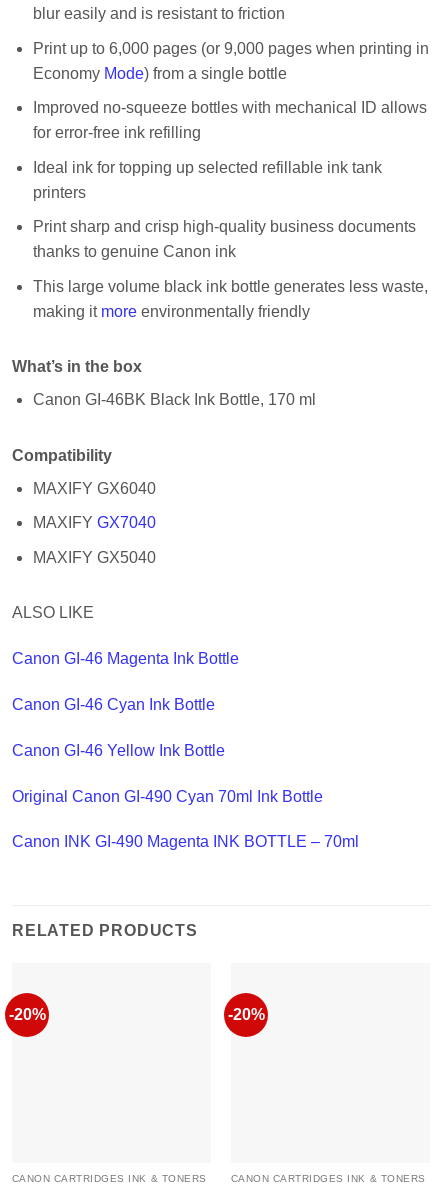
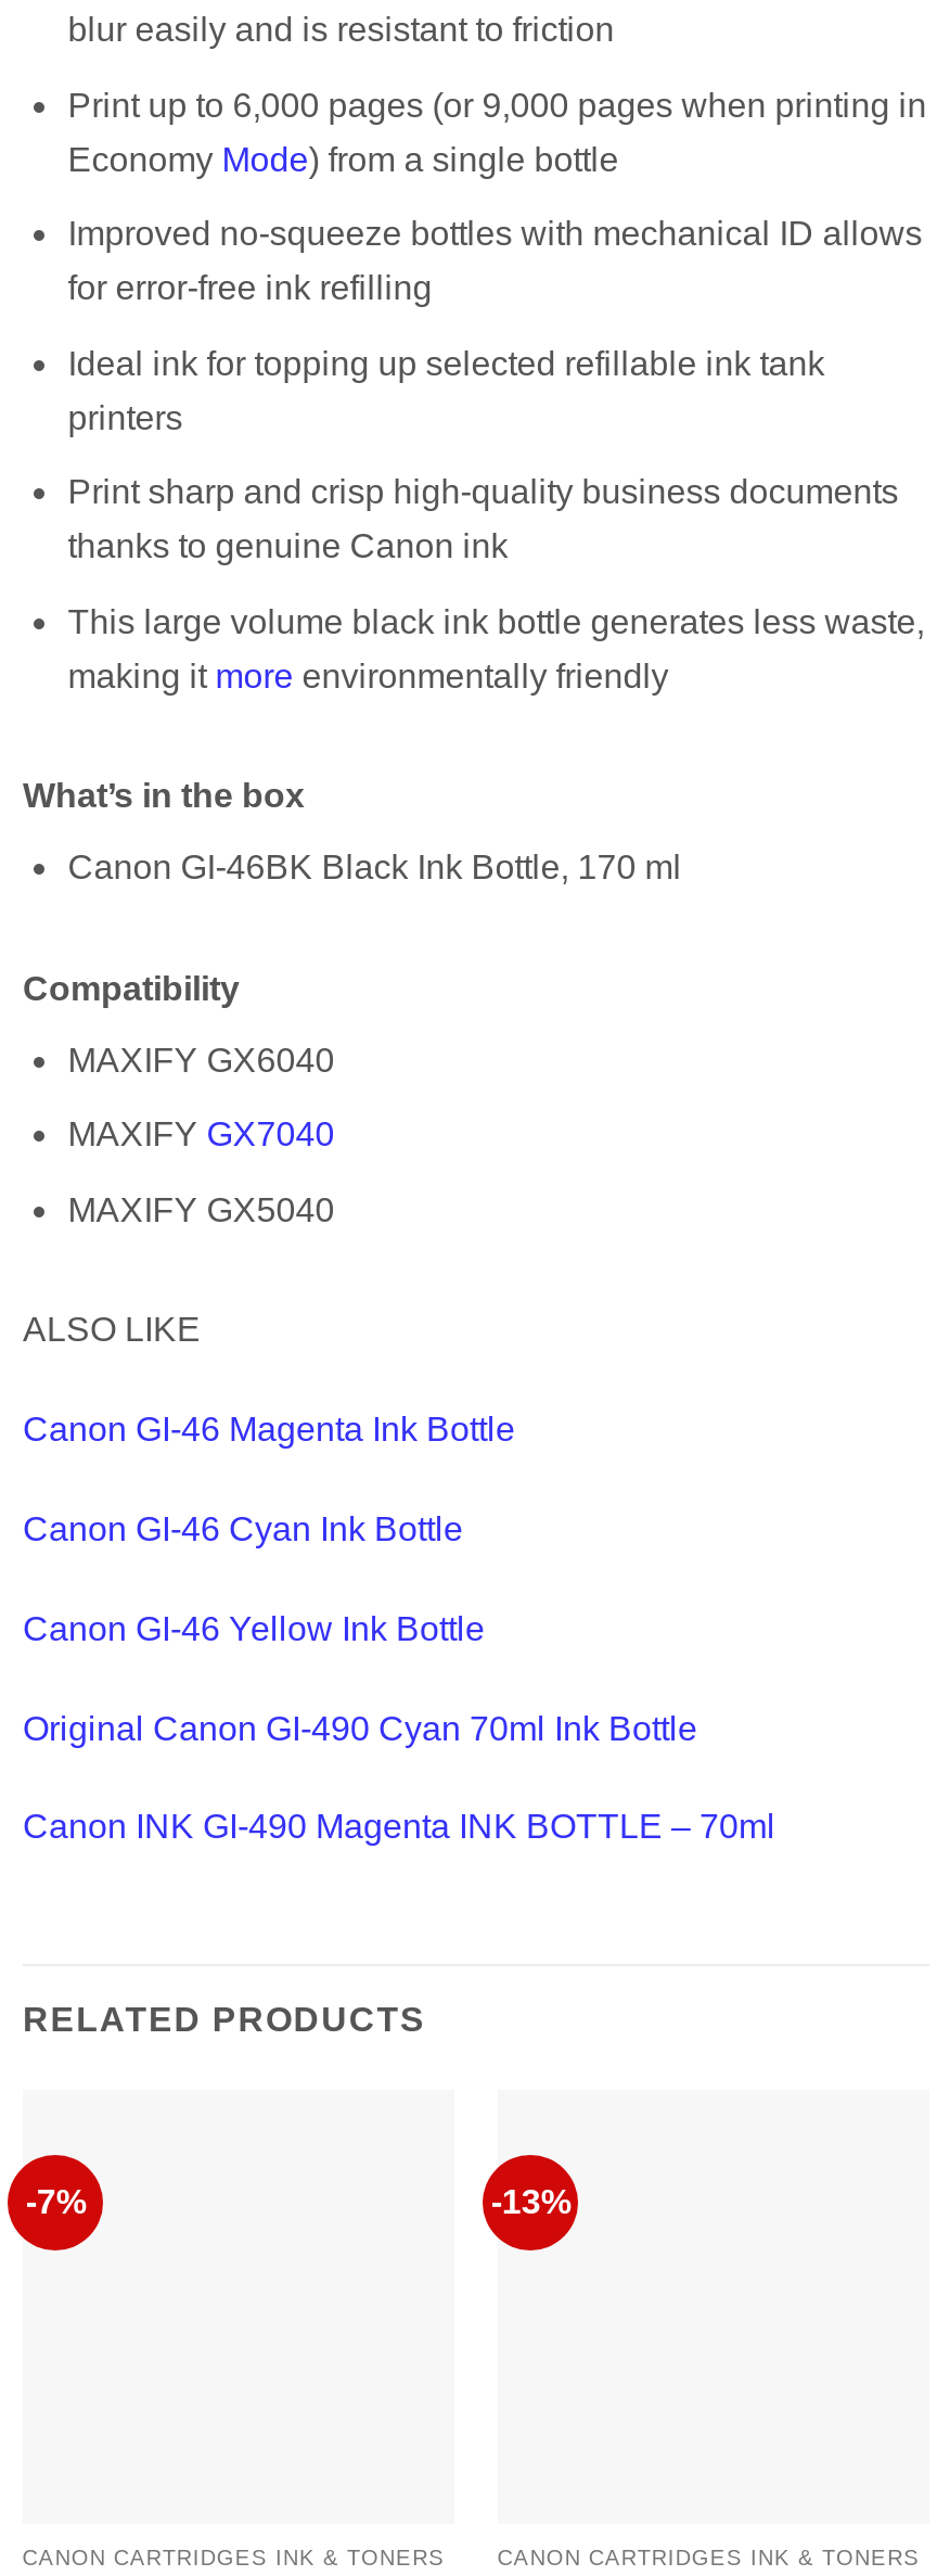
[9,1006,46,1023] -20% -> [26,2184,87,2221] -7%
[228,1006,265,1023] -20% -> [491,2184,571,2221] -13%

